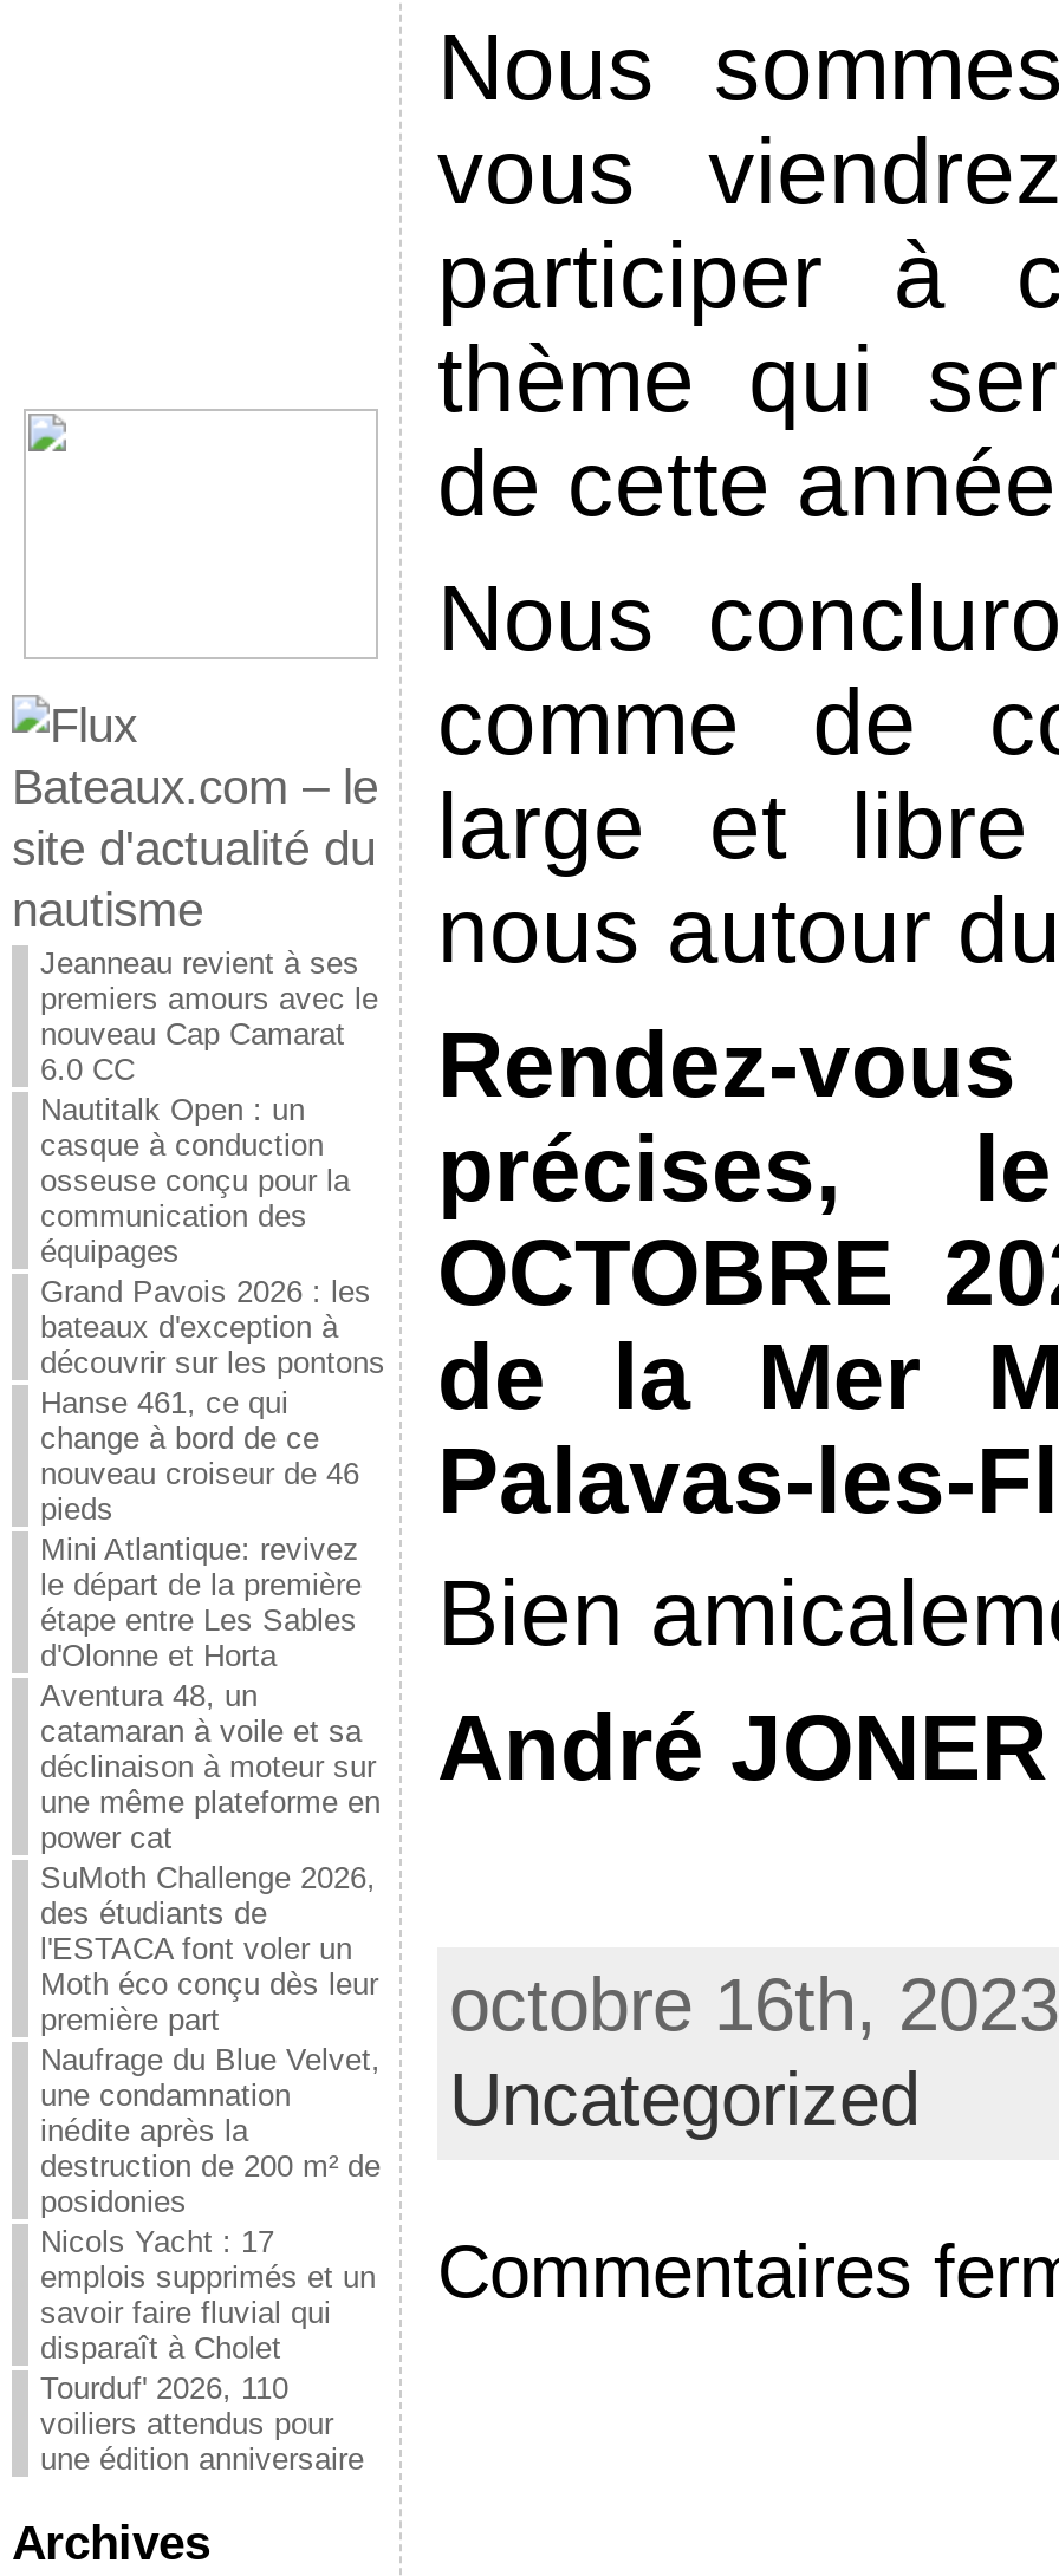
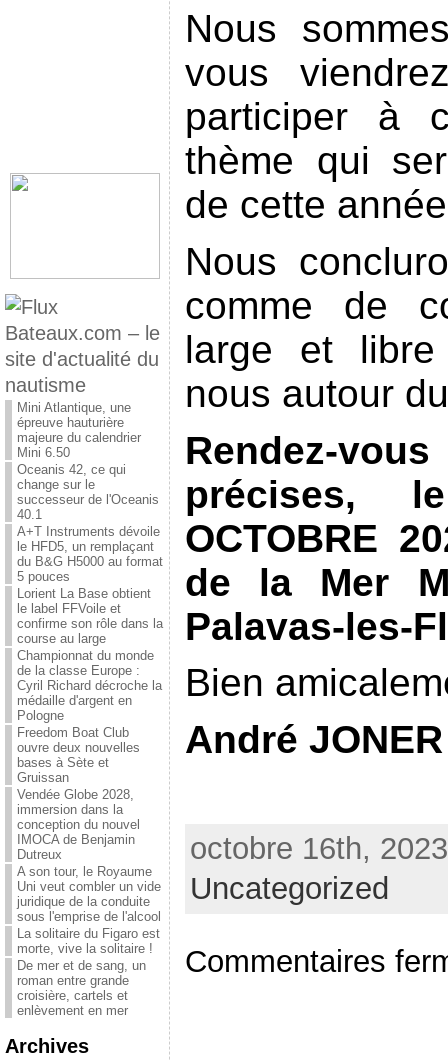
[40,945,385,2477] Jeanneau revient à ses | premiers amours avec le | nouveau Cap Camarat | 6.0 CC | Nautitalk Open : un | casque à conduction | osseuse conçu pour la | communication des | équipages | Grand Pavois 2026 : les | bateaux d'exception à | découvrir sur les pontons | Hanse 461, ce qui | change à bord de ce | nouveau croiseur de 46 | pieds | Mini Atlantique: revivez | le départ de la première | étape entre Les Sables | d'Olonne et Horta | Aventura 48, un | catamaran à voile et sa | déclinaison à moteur sur | une même plateforme en | power cat | SuMoth Challenge 2026, | des étudiants de | l'ESTACA font voler un | Moth éco conçu dès leur | première part | Naufrage du Blue Velvet, | une condamnation | inédite après la | destruction de 200 m² de | posidonies | Nicols Yacht : 17 | emplois supprimés et un | savoir faire fluvial qui | disparaît à Cholet | Tourduf' 2026, 110 | voiliers attendus pour | une édition anniversaire -> [17,400,163,1018] Mini Atlantique, une | épreuve hauturière | majeure du calendrier | Mini 6.50 | Oceanis 42, ce qui | change sur le | successeur de l'Oceanis | 40.1 | A+T Instruments dévoile | le HFD5, un remplaçant | du B&G H5000 au format | 5 pouces | Lorient La Base obtient | le label FFVoile et | confirme son rôle dans la | course au large | Championnat du monde | de la classe Europe : | Cyril Richard décroche la | médaille d'argent en | Pologne | Freedom Boat Club | ouvre deux nouvelles | bases à Sète et | Gruissan | Vendée Globe 2028, | immersion dans la | conception du nouvel | IMOCA de Benjamin | Dutreux | A son tour, le Royaume | Uni veut combler un vide | juridique de la conduite | sous l'emprise de l'alcool | La solitaire du Figaro est | morte, vive la solitaire ! | De mer et de sang, un | roman entre grande | croisière, cartels et | enlèvement en mer

